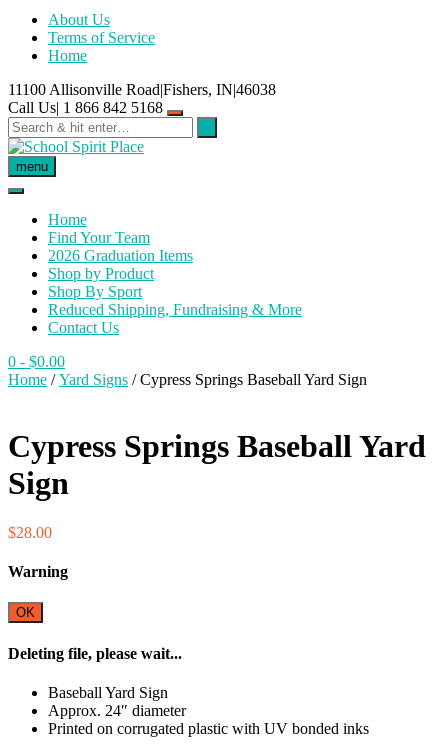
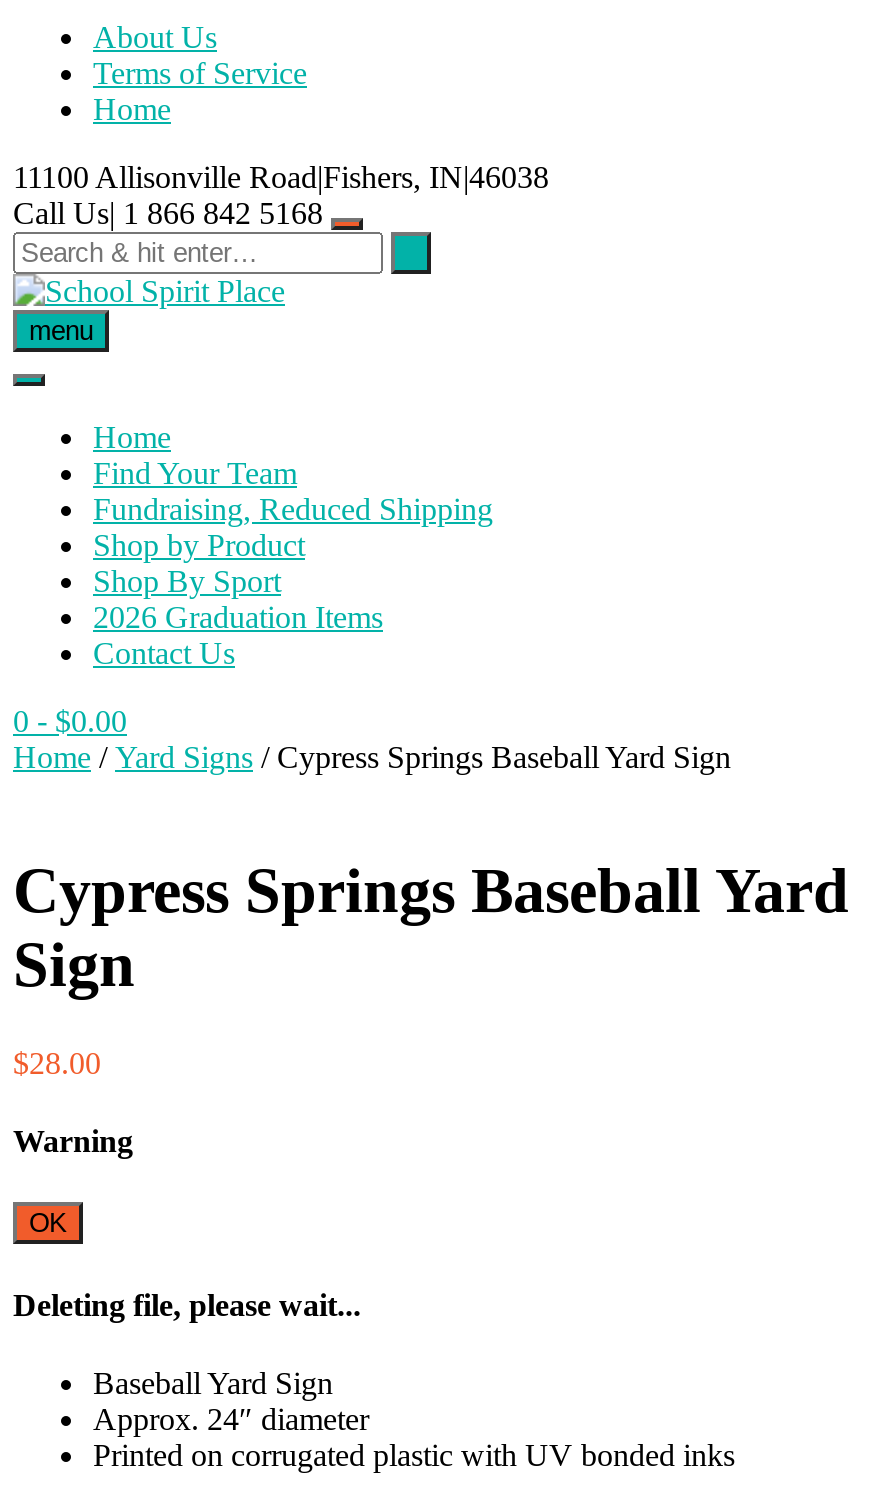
moved [48,247,193,264] -> [93,600,383,634]: 2026 Graduation Items
none -> [93,492,493,526] Fundraising, Reduced Shipping
[48,301,302,318] Reduced Shipping, Fundraising & More -> none

